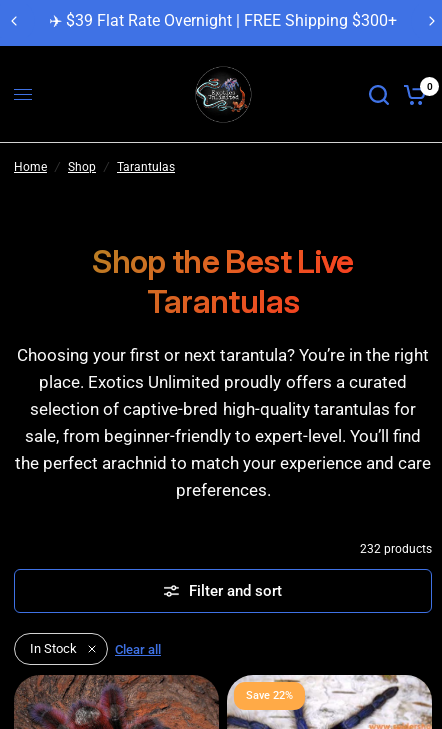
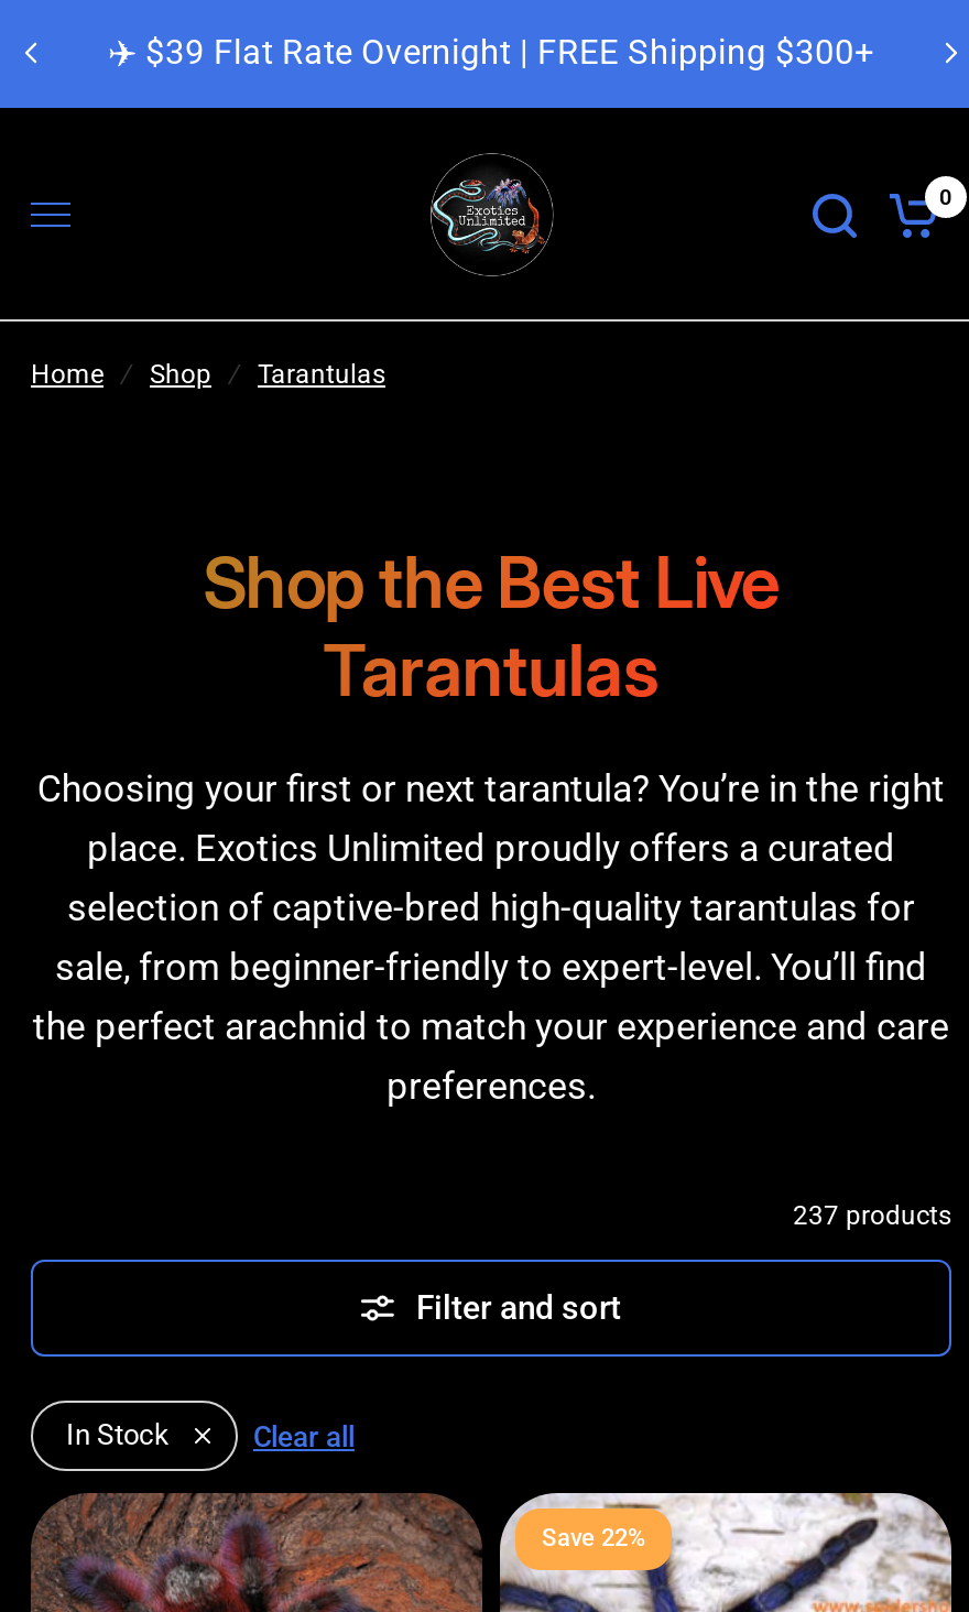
[360,542,432,556] 232 products -> [793,1200,951,1231] 237 products

